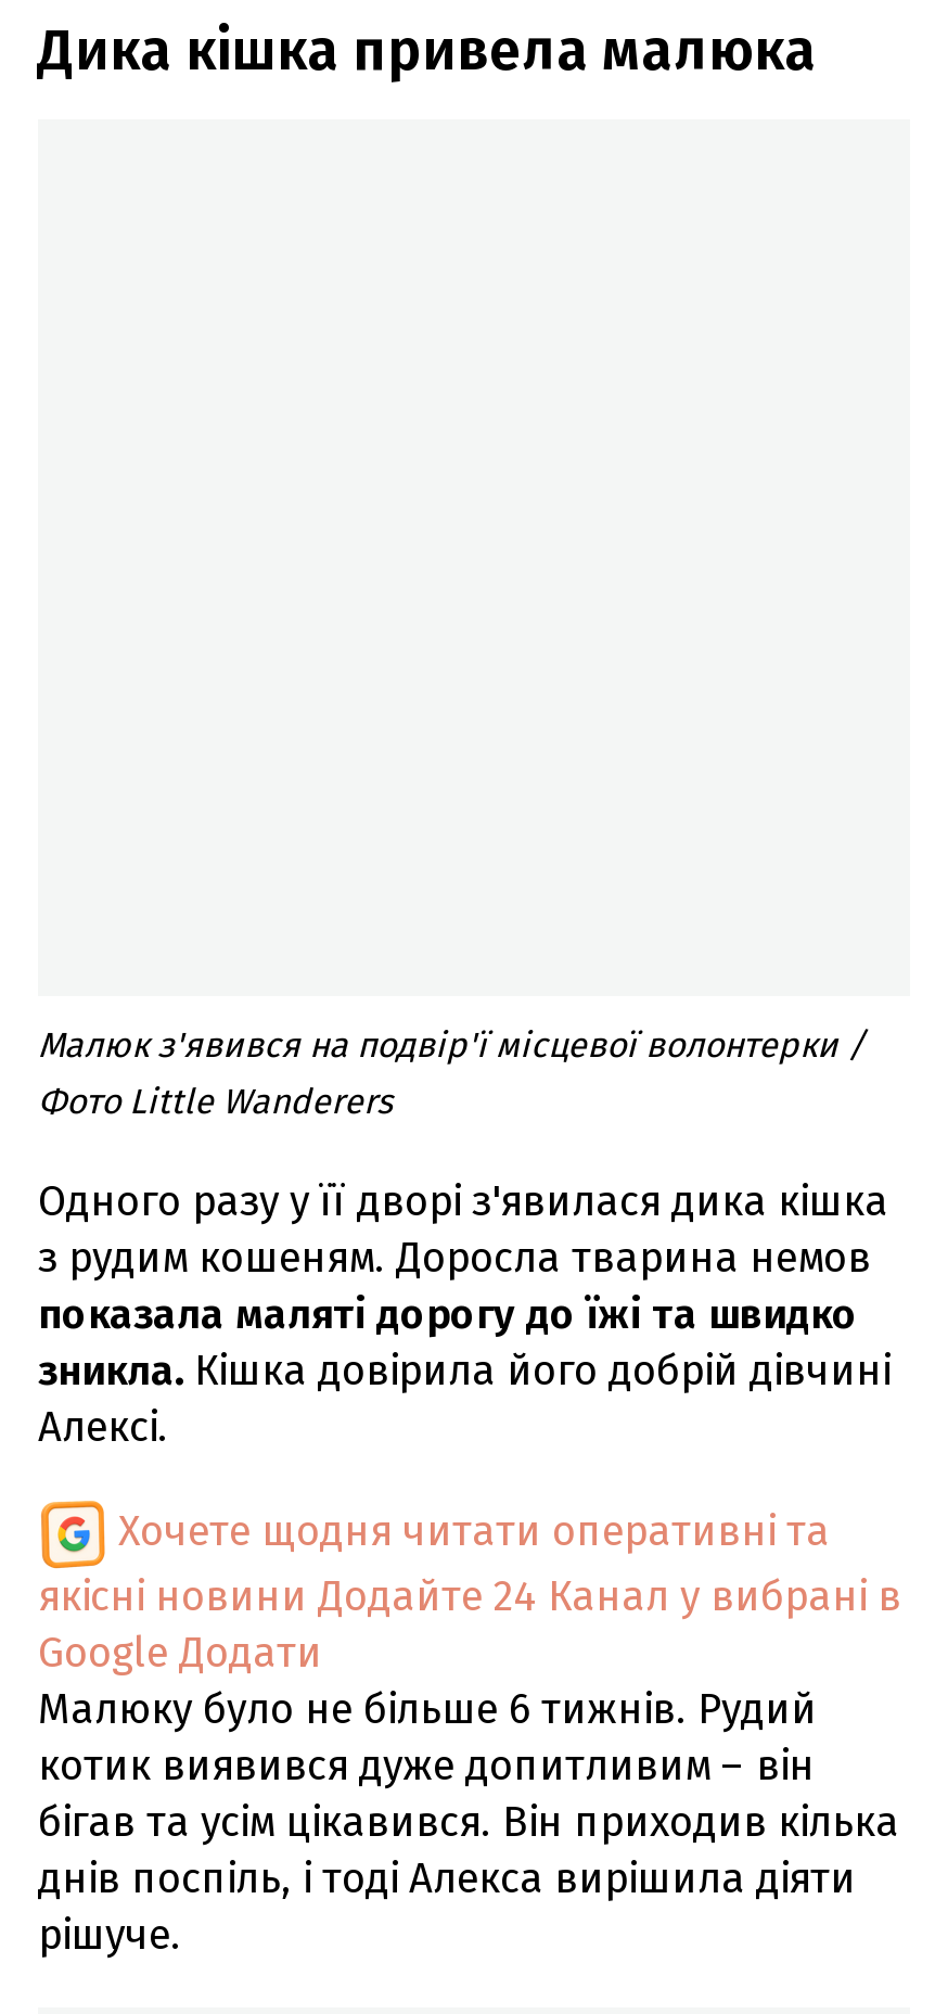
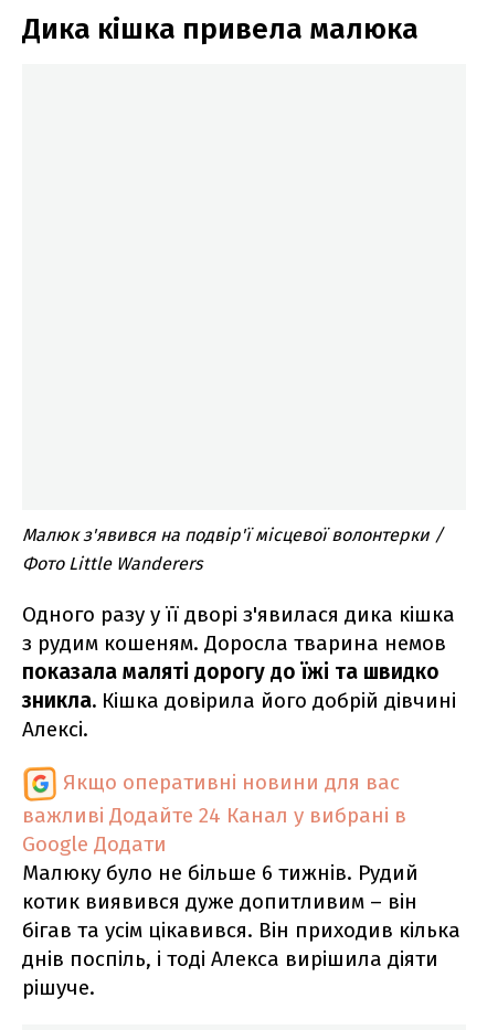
[38,1507,901,1622] Хочете щодня читати оперативні та | якісні новини Додайте 24 Канал у вибрані в -> [22,770,406,829] Якщо оперативні новини для вас | важливі Додайте 24 Канал у вибрані в

